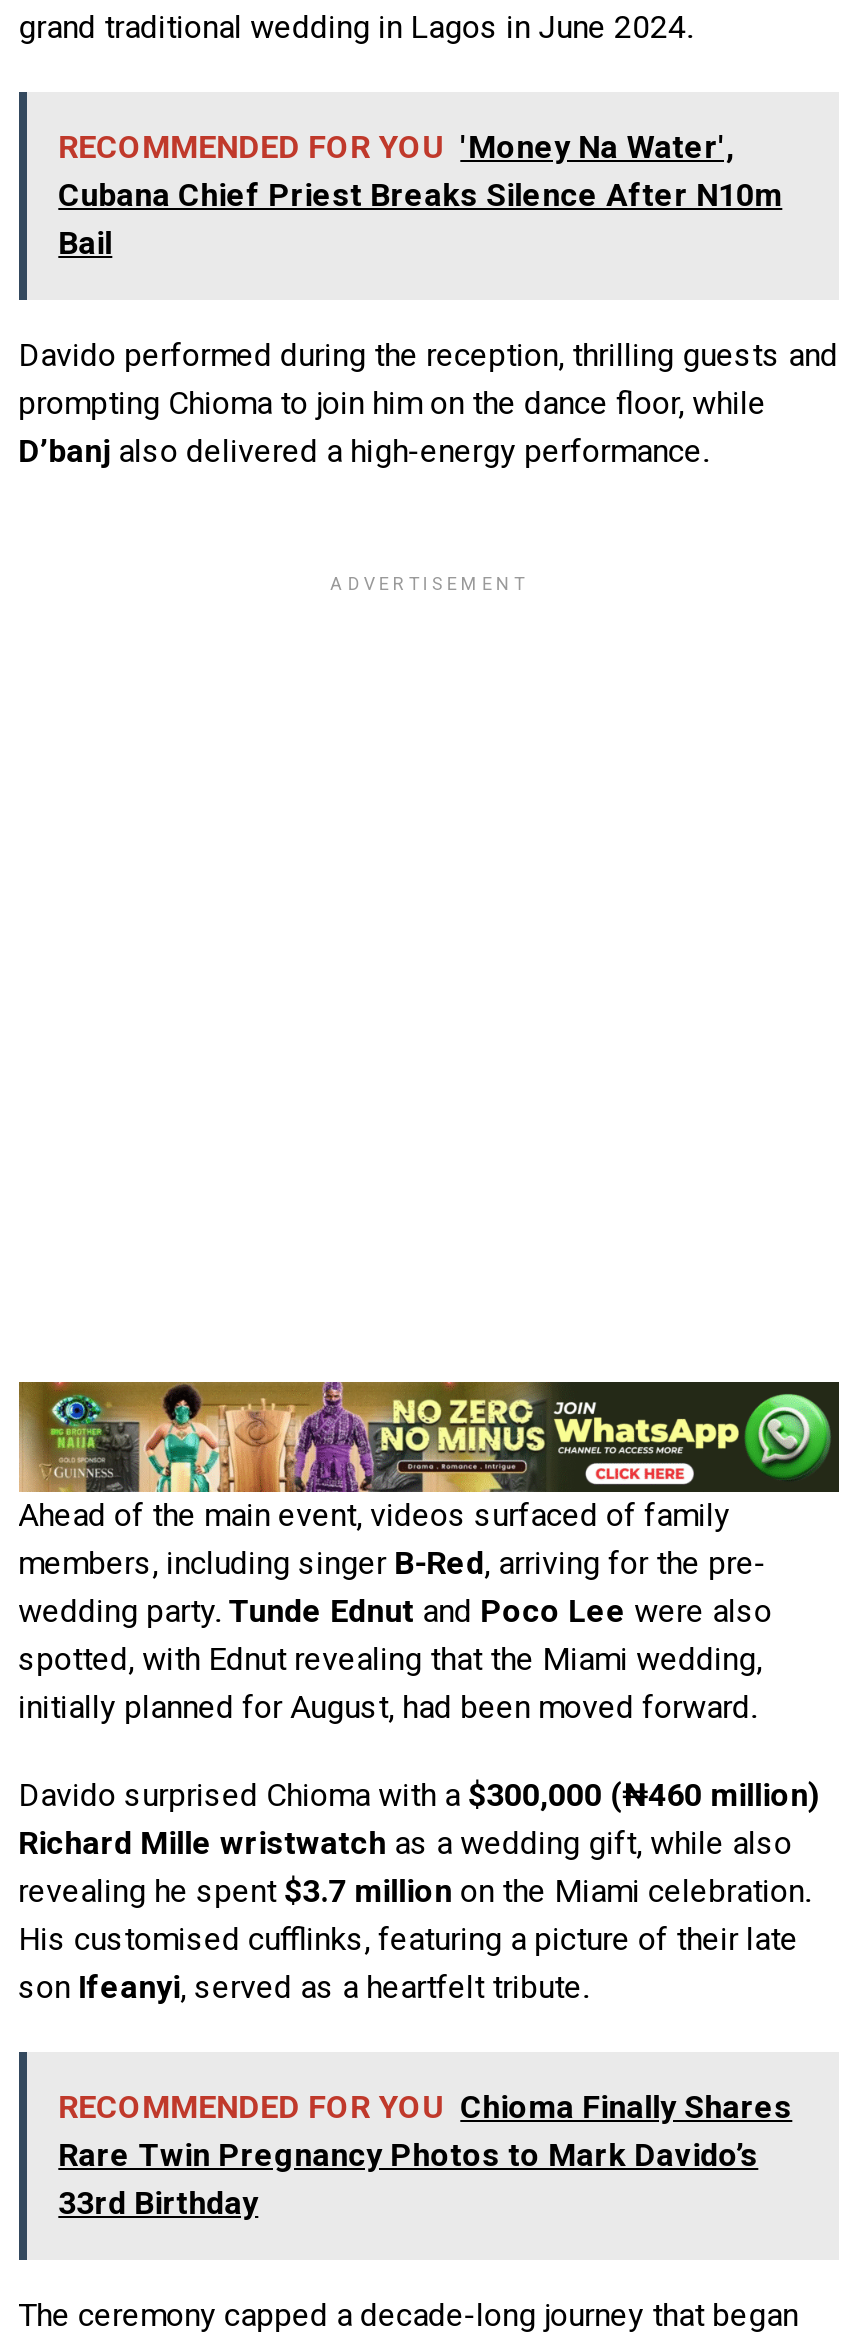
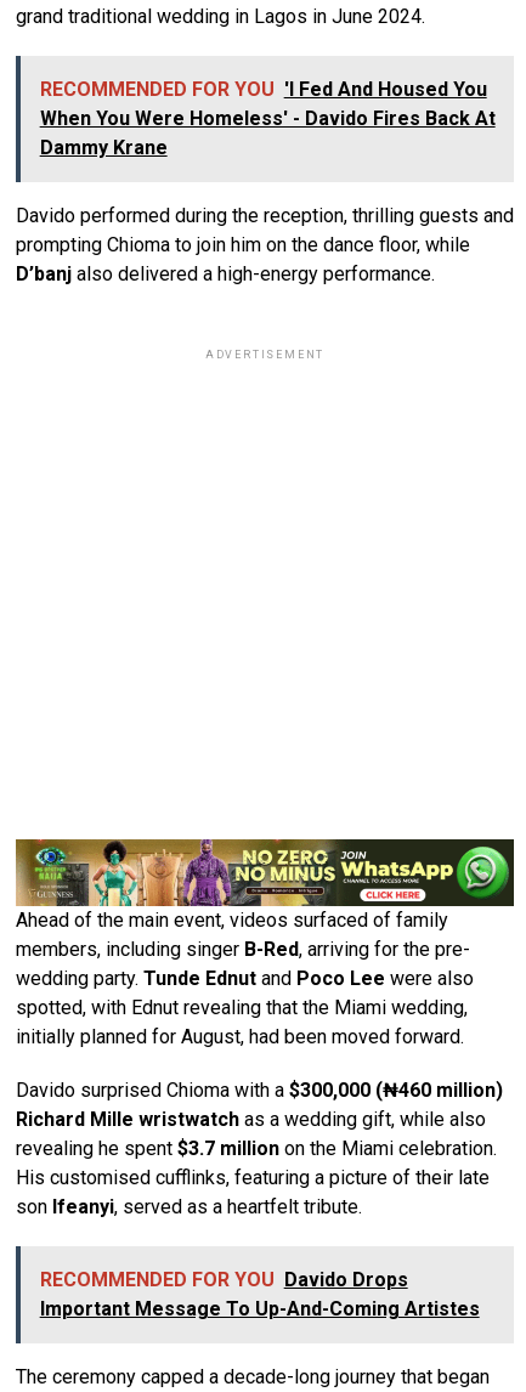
[58,128,782,262] RECOMMENDED FOR YOU 'Money Na Water', | Cubana Chief Priest Breaks Silence After N10m | Bail -> [40,78,495,159] RECOMMENDED FOR YOU 'I Fed And Housed You | When You Were Homeless' - Davido Fires Back At | Dammy Krane
[58,2088,792,2222] RECOMMENDED FOR YOU Chioma Finally Shares | Rare Twin Pregnancy Photos to Mark Davido’s | 33rd Birthday -> [40,1268,479,1320] RECOMMENDED FOR YOU Davido Drops | Important Message To Up-And-Coming Artistes

